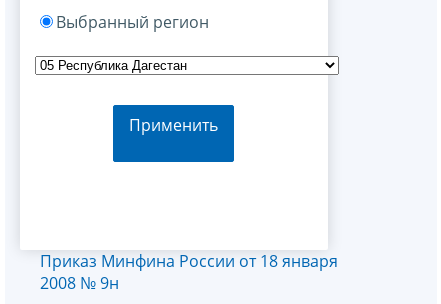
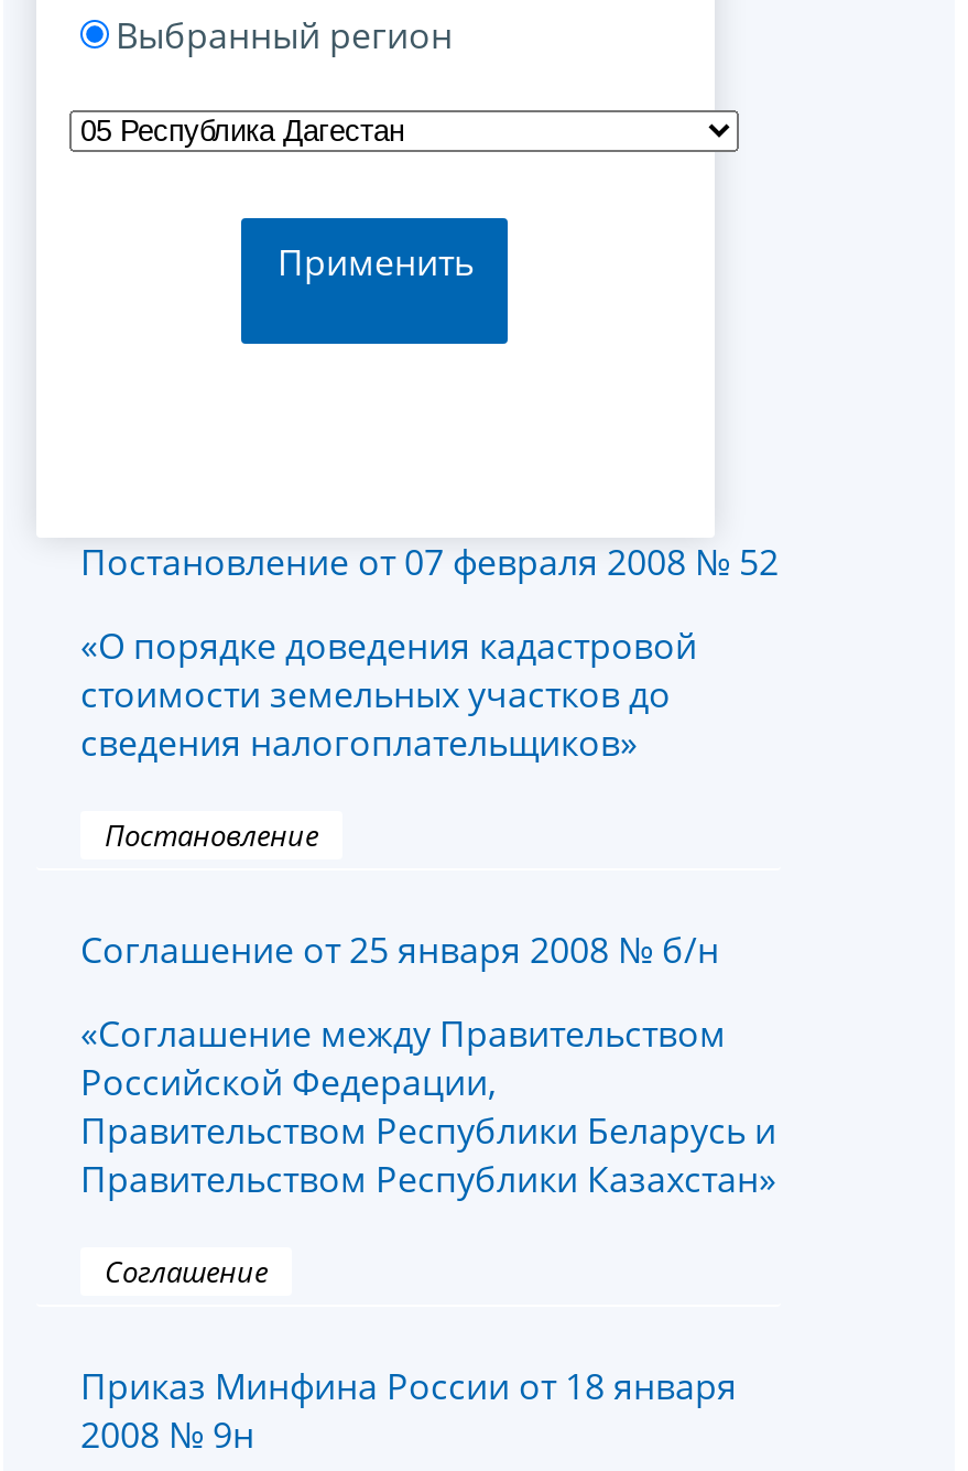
none -> [80,538,779,1291] Постановление от 07 февраля 2008 № 52 | «О порядке доведения кадастровой | стоимости земельных участков до | сведения налогоплательщиков» | Постановление | Соглашение от 25 января 2008 № б/н | «Соглашение между Правительством | Российской Федерации, | Правительством Республики Беларусь и | Правительством Республики Казахстан» | Соглашение

